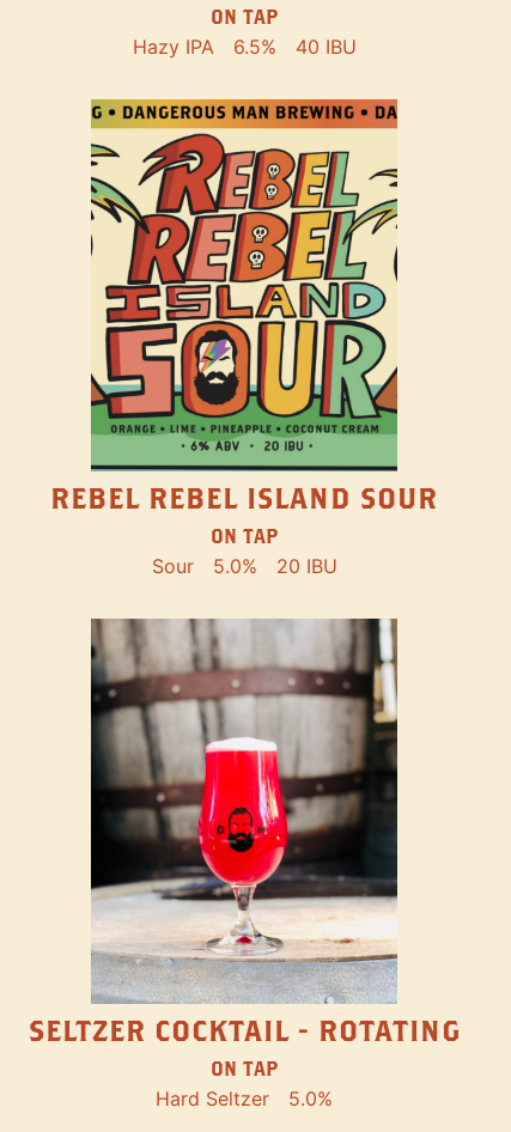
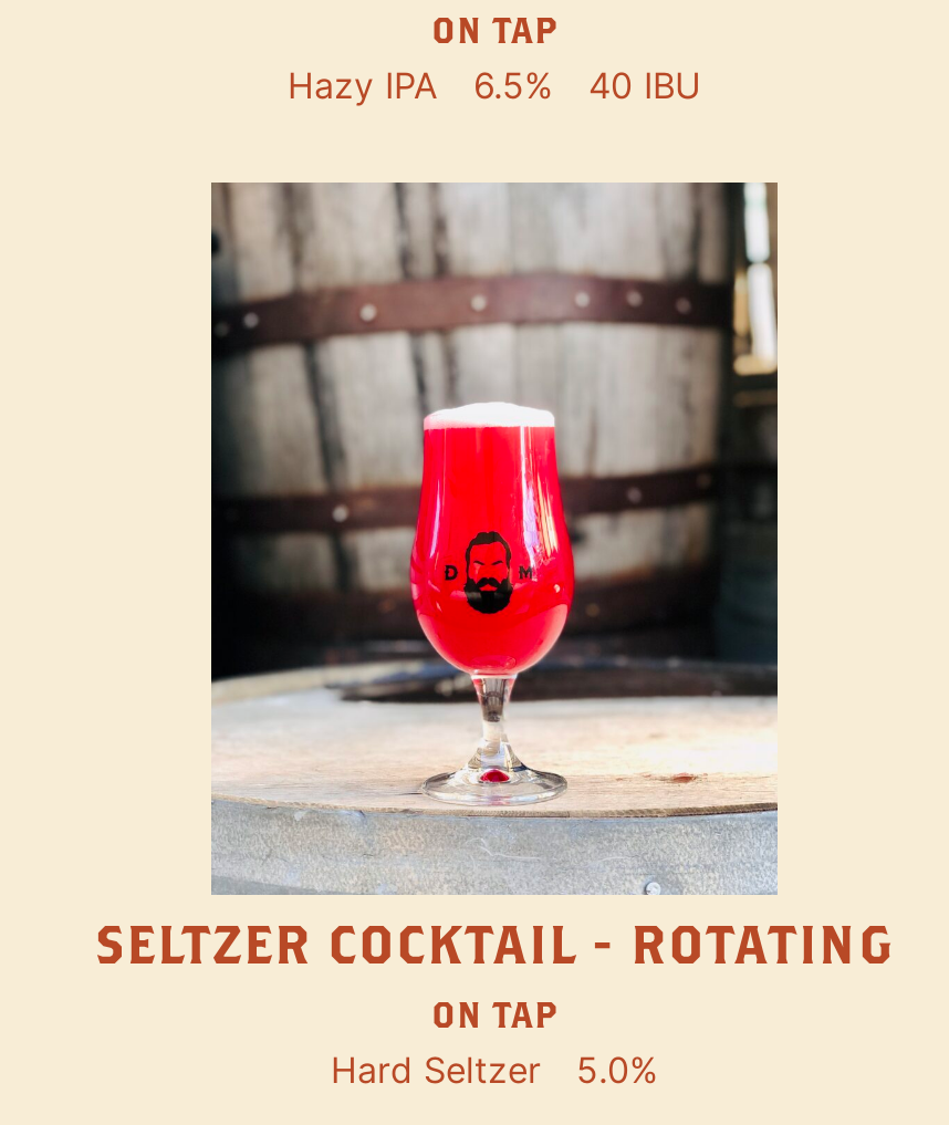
[50,98,438,578] [image] | REBEL REBEL ISLAND SOUR | ON TAP | Sour | 5.0% | 20 IBU -> none

